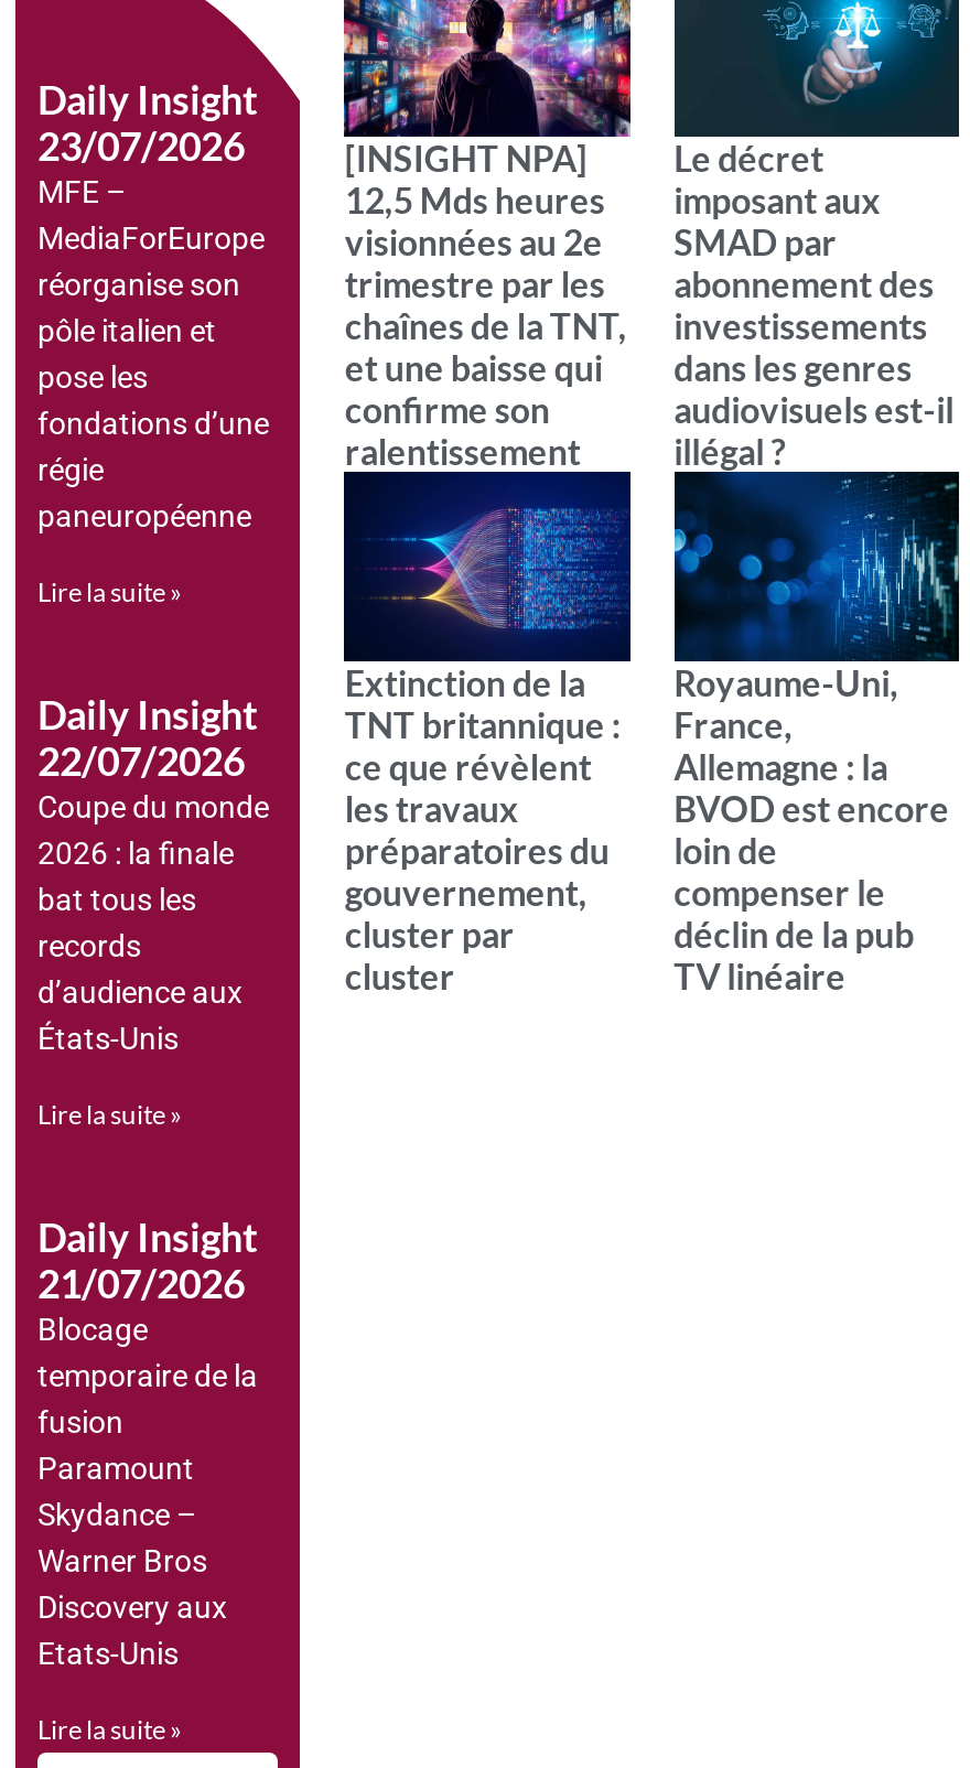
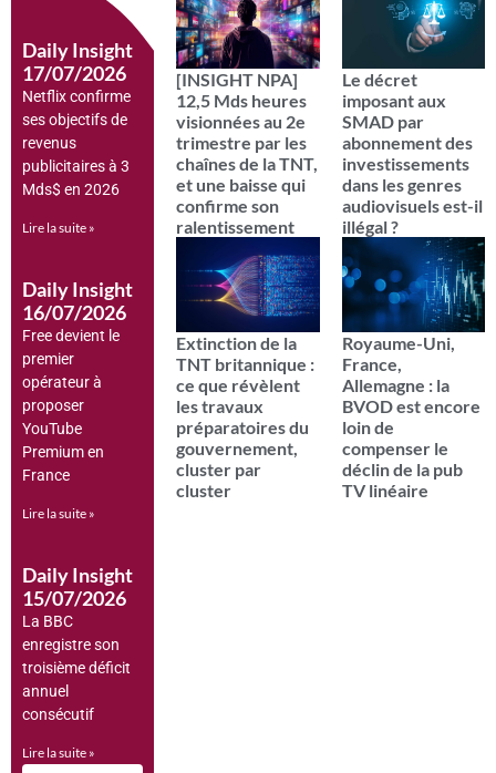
[37,122,269,534] 23/07/2026 | MFE – | MediaForEurope | réorganise son | pôle italien et | pose les | fondations d’une | régie | paneuropéenne -> [22,61,131,199] 17/07/2026 | Netflix confirme | ses objectifs de | revenus | publicitaires à 3 | Mds$ en 2026
[37,737,269,1057] 22/07/2026 | Coupe du monde | 2026 : la finale | bat tous les | records | d’audience aux | États-Unis -> [22,301,126,484] 16/07/2026 | Free devient le | premier | opérateur à | proposer | YouTube | Premium en | France
[37,1260,258,1672] 21/07/2026 | Blocage | temporaire de la | fusion | Paramount | Skydance – | Warner Bros | Discovery aux | Etats-Unis -> [22,586,131,724] 15/07/2026 | La BBC | enregistre son | troisième déficit | annuel | consécutif

